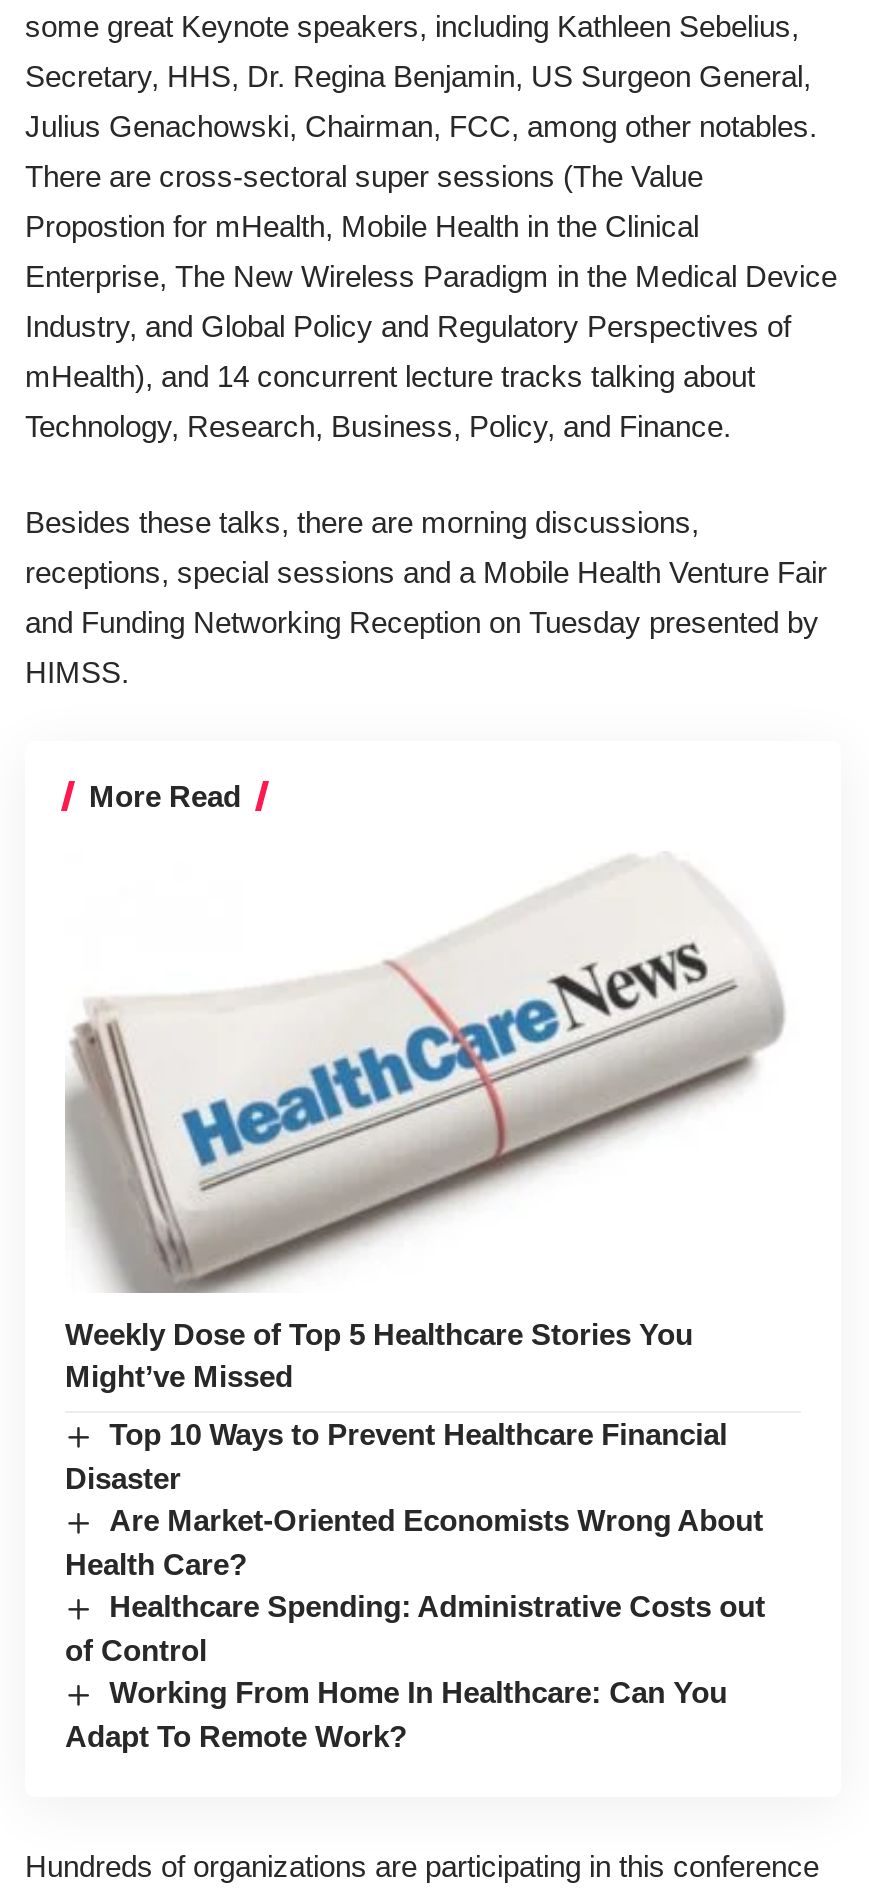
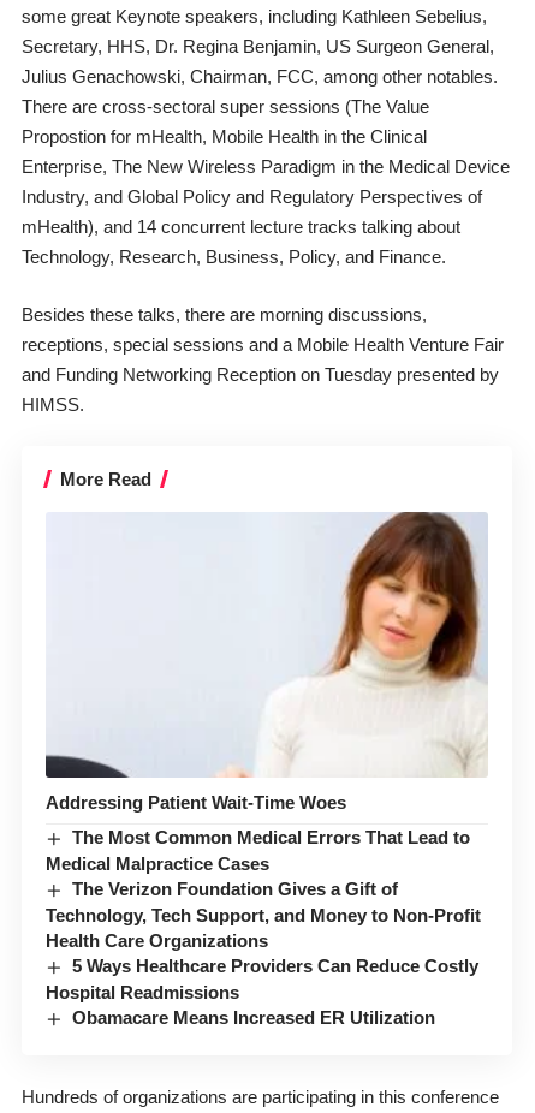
[65,853,799,1393] [image] | Weekly Dose of Top 5 Healthcare Stories You | Might’ve Missed -> [44,511,488,812] [image] | Addressing Patient Wait-Time Woes
[65,1417,765,1753] Top 10 Ways to Prevent Healthcare Financial | Disaster | Are Market-Oriented Economists Wrong About | Health Care? | Healthcare Spending: Administrative Costs out | of Control | Working From Home In Healthcare: Can You | Adapt To Remote Work? -> [46,827,481,1028] The Most Common Medical Errors That Lead to | Medical Malpractice Cases | The Verizon Foundation Gives a Gift of | Technology, Tech Support, and Money to Non-Profit | Health Care Organizations | 5 Ways Healthcare Providers Can Reduce Costly | Hospital Readmissions | Obamacare Means Increased ER Utilization

